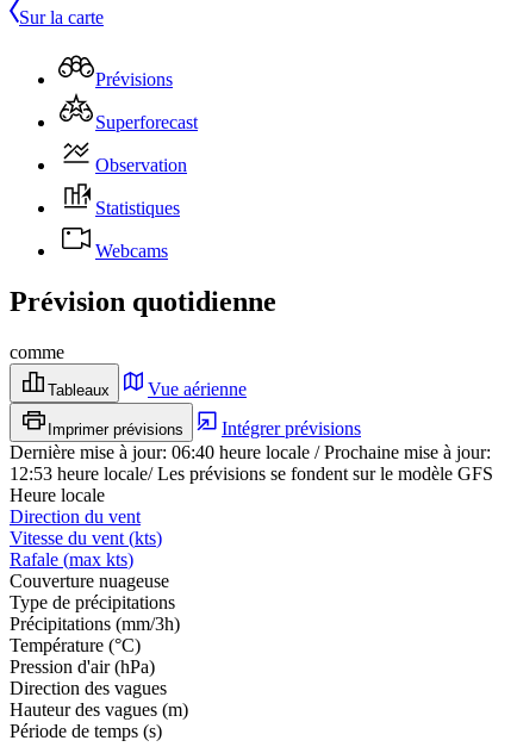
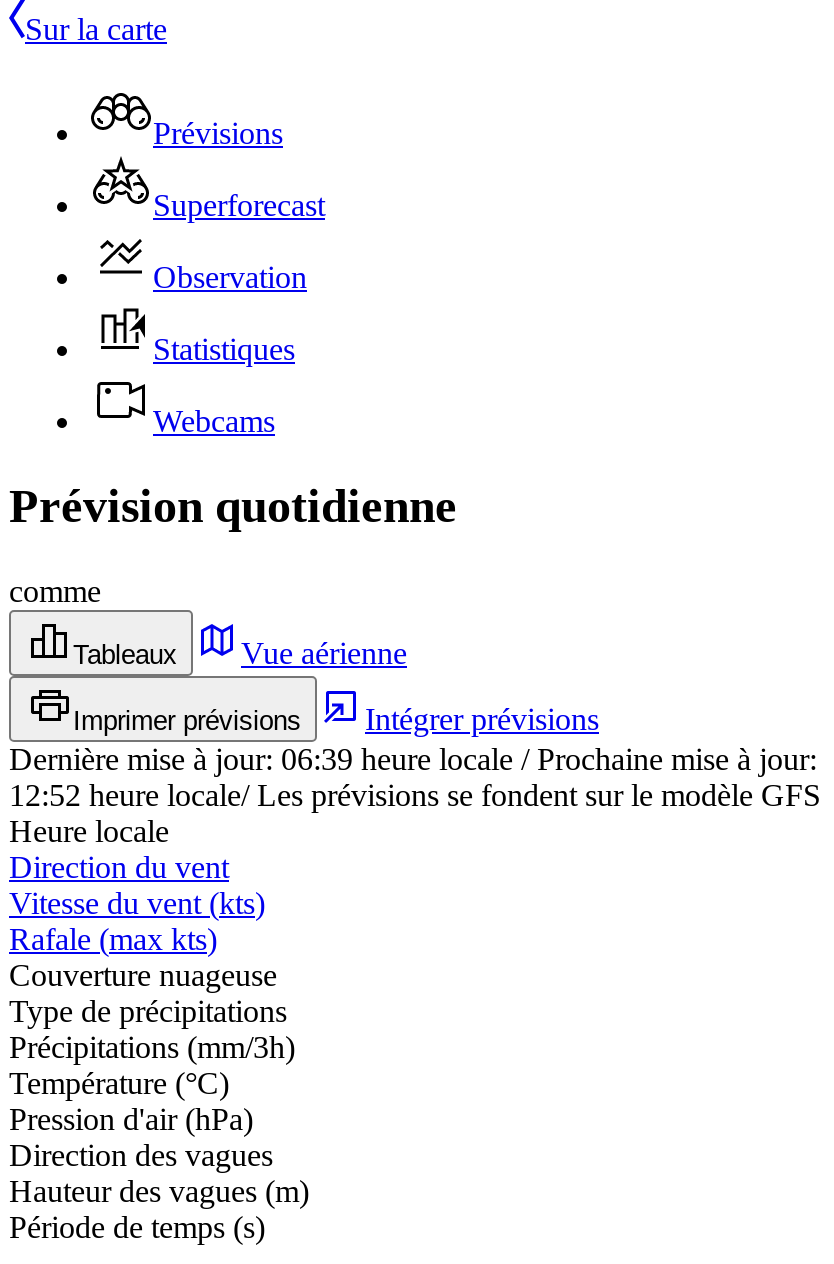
[10,442,491,462] Dernière mise à jour:06:40 heure locale / Prochaine mise à jour: -> [9,741,817,775] Dernière mise à jour:06:39 heure locale / Prochaine mise à jour:
[10,463,493,483] 12:53 heure locale/ Les prévisions se fondent sur le modèle GFS -> [9,777,821,811] 12:52 heure locale/ Les prévisions se fondent sur le modèle GFS

